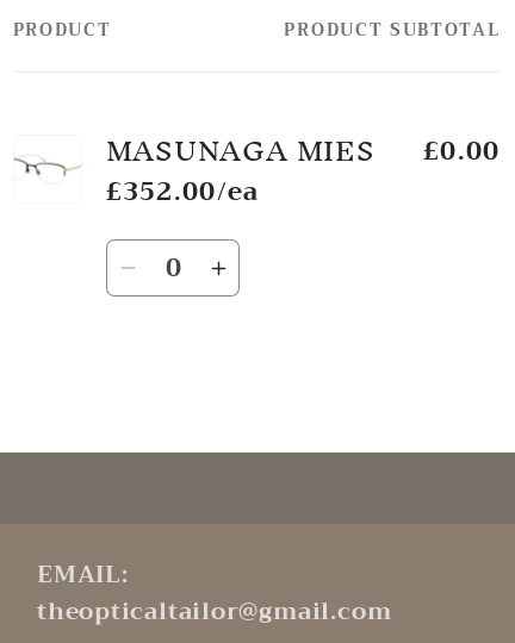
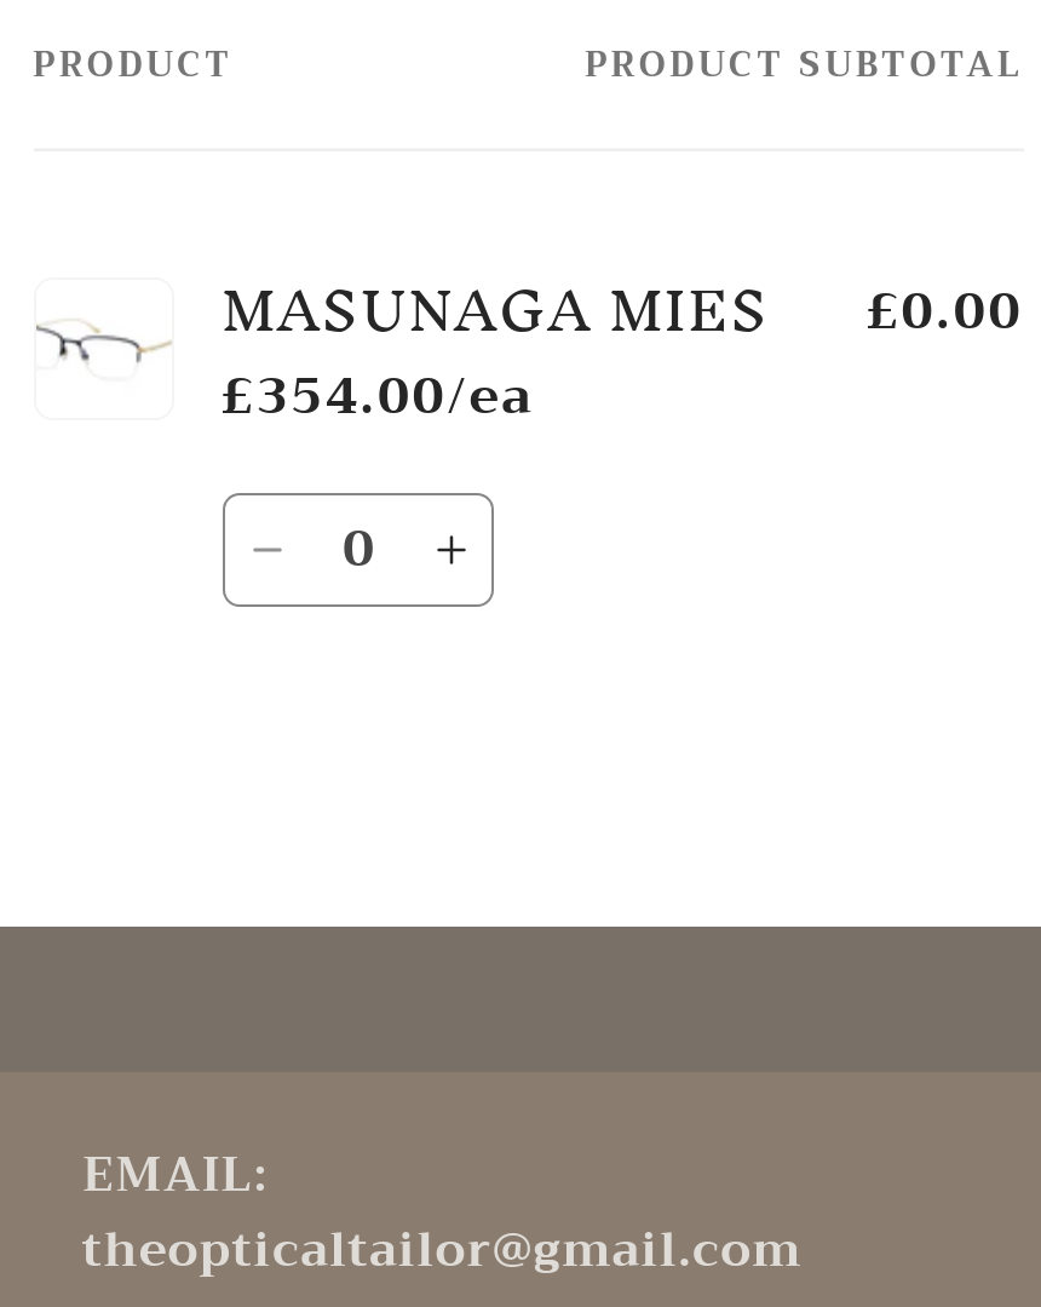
[106,171,259,214] £352.00/ea -> [222,352,534,439] £354.00/ea

